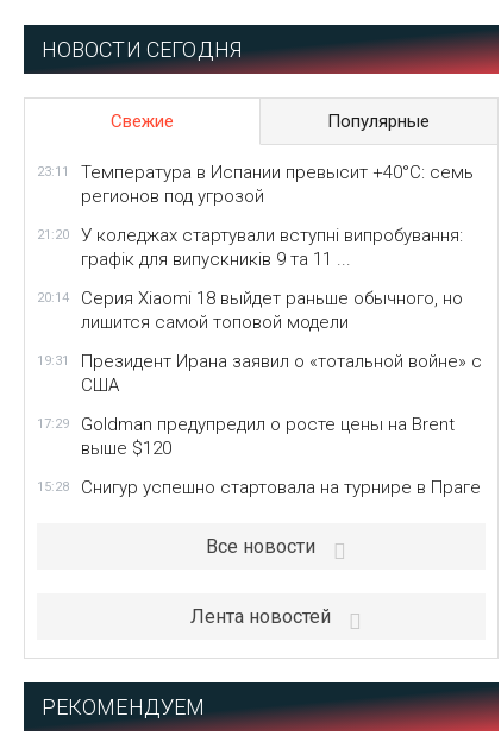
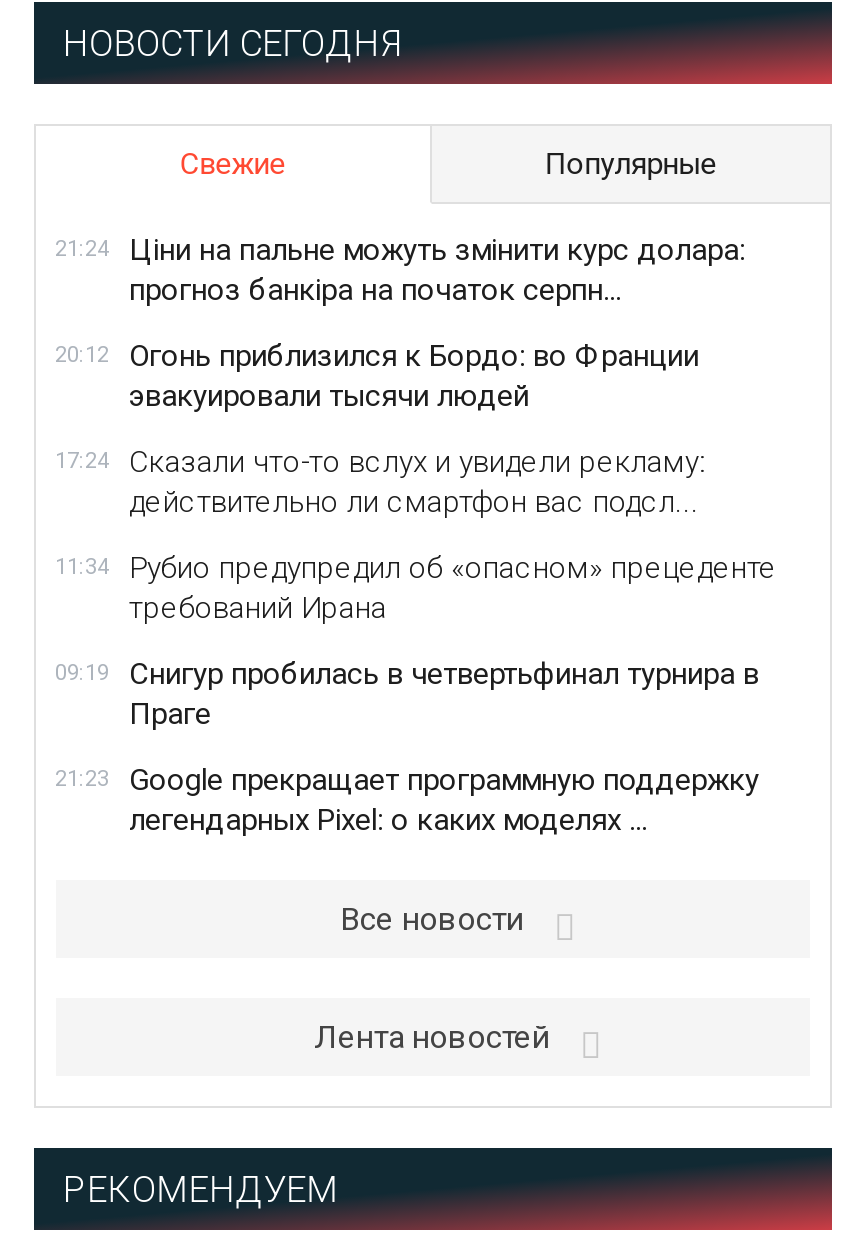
[36,162,473,207] 23:11 | Температура в Испании превысит +40°C: семь | регионов под угрозой -> [55,232,745,308] 21:24 | Ціни на пальне можуть змінити курс долара: | прогноз банкіра на початок серпн...
[36,225,462,270] 21:20 | У коледжах стартували вступні випробування: | графік для випускників 9 та 11 ... -> [55,338,699,414] 20:12 | Огонь приблизился к Бордо: во Франции | эвакуировали тысячи людей
[36,288,462,333] 20:14 | Серия Xiaomi 18 выйдет раньше обычного, но | лишится самой топовой модели -> [55,444,705,520] 17:24 | Сказали что-то вслух и увидели рекламу: | действительно ли смартфон вас подсл...
[36,351,481,396] 19:31 | Президент Ирана заявил о «тотальной войне» с | США -> [55,550,777,626] 11:34 | Рубио предупредил об «опасном» прецеденте | требований Ирана
[36,414,454,459] 17:29 | Goldman предупредил о росте цены на Brent | выше $120 -> [55,656,759,732] 09:19 | Снигур пробилась в четвертьфинал турнира в | Праге
[36,477,480,498] 15:28 | Снигур успешно стартовала на турнире в Праге -> [55,762,759,838] 21:23 | Google прекращает программную поддержку | легендарных Pixel: о каких моделях ...

